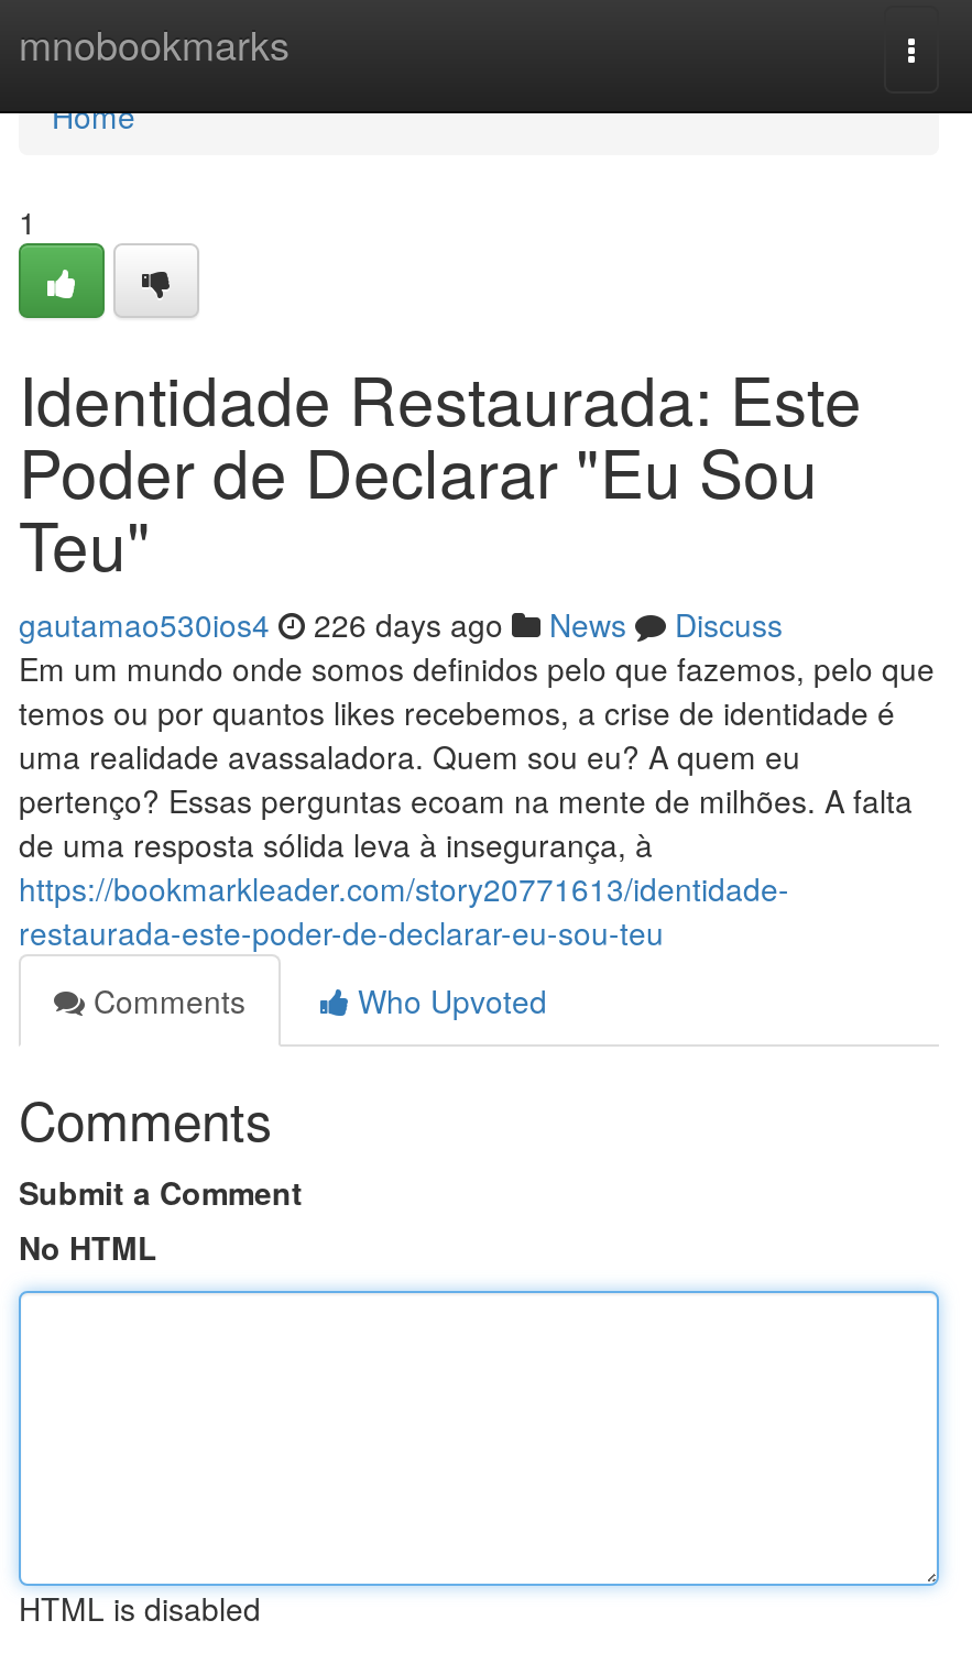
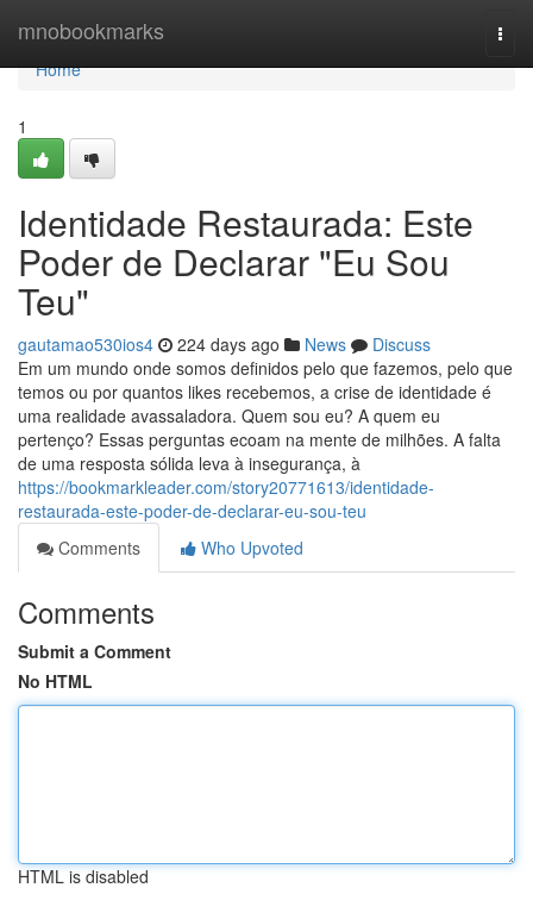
[19,602,783,646] gautamao530ios4 226 days ago News Discuss -> [18,332,431,356] gautamao530ios4 224 days ago News Discuss

